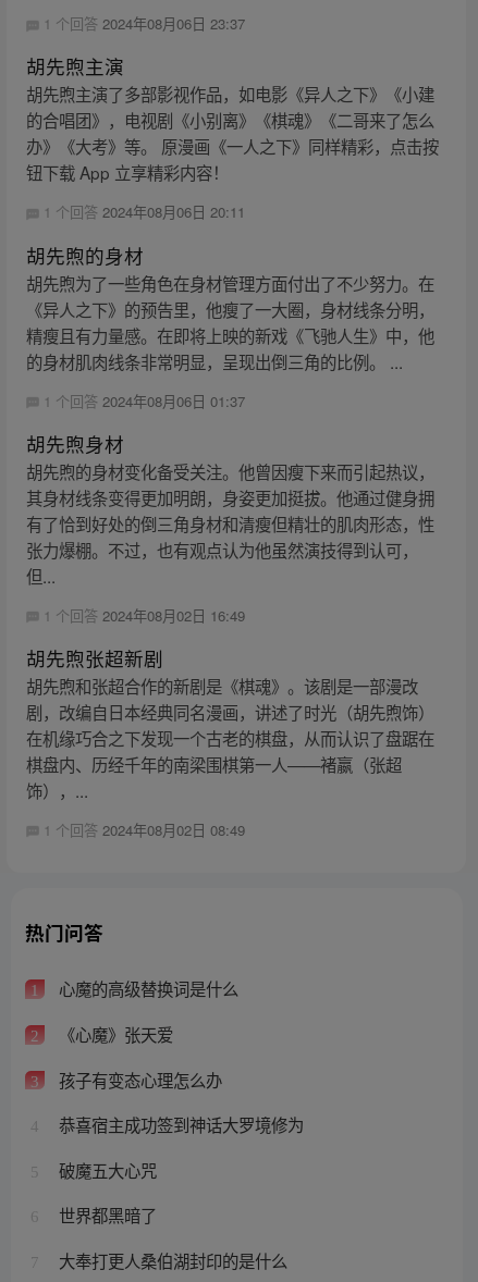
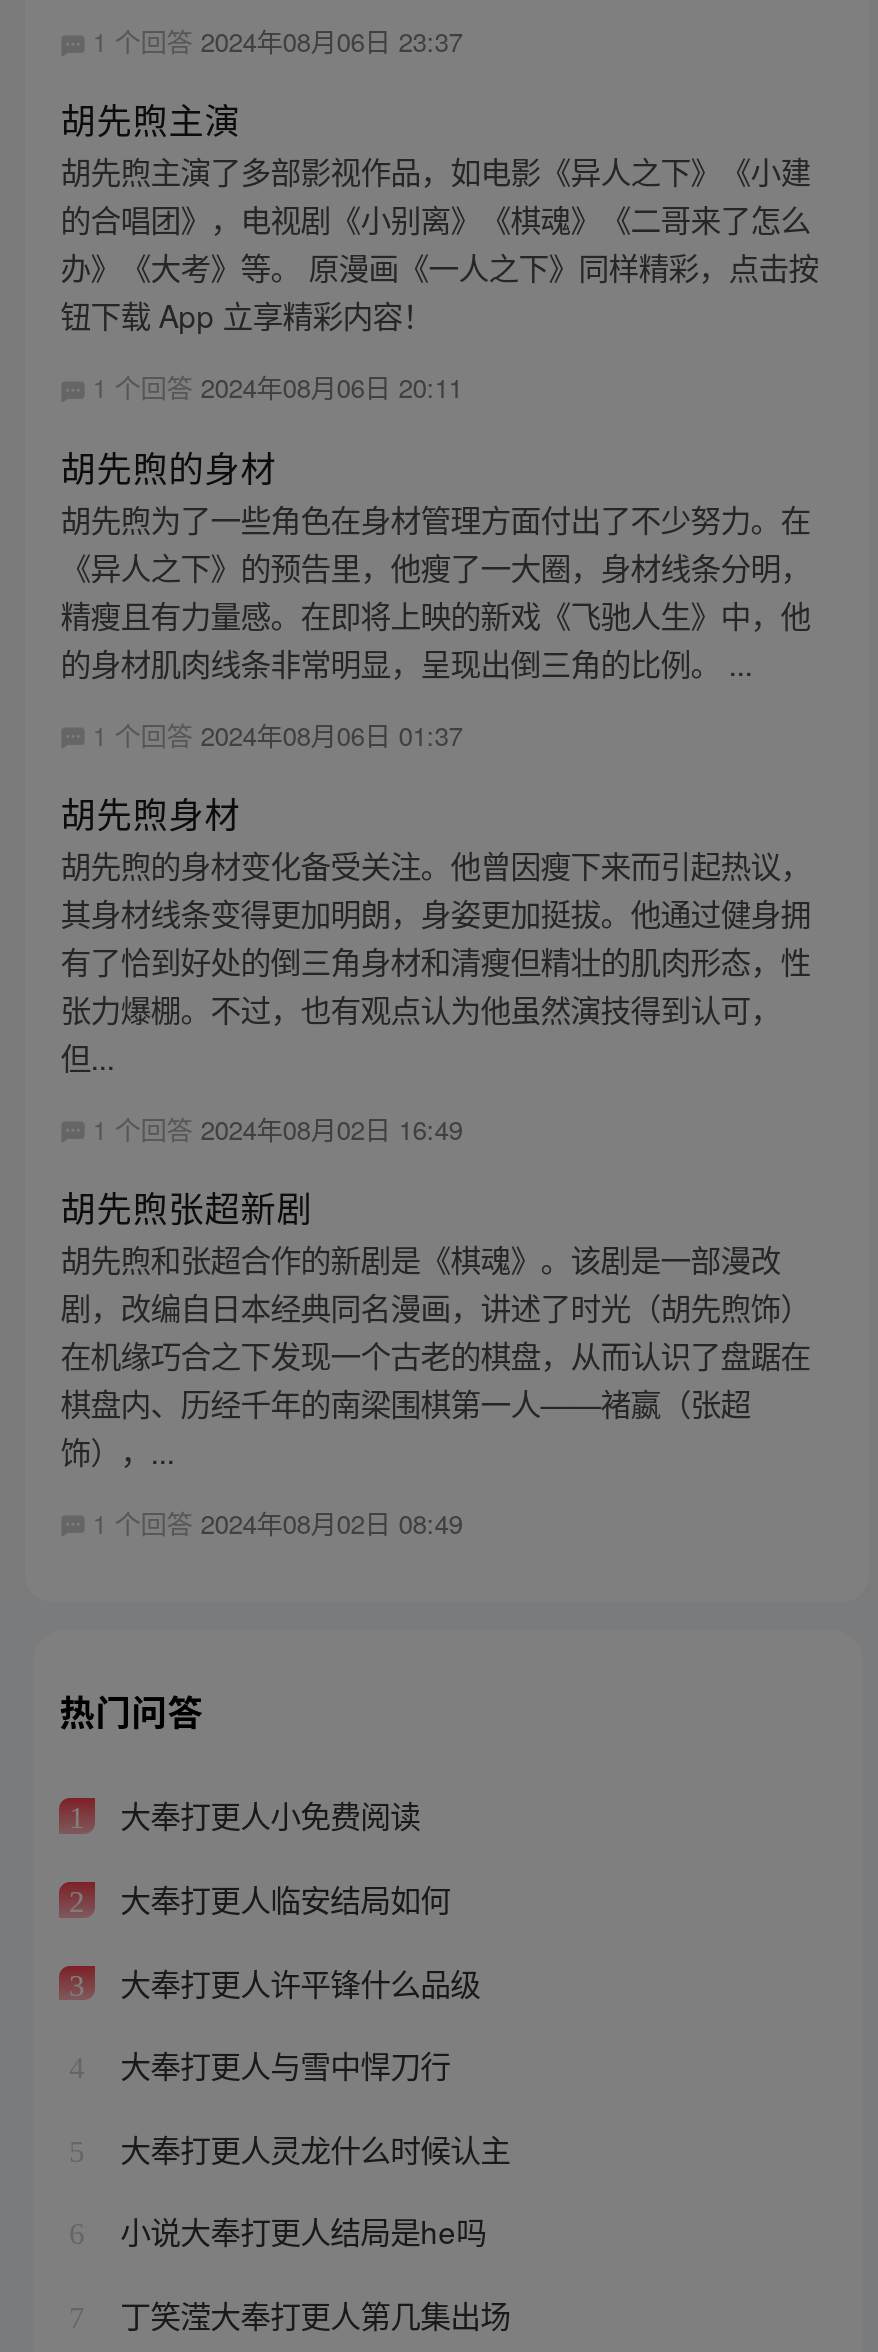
[54,977,238,1001] 心魔的高级替换词是什么 -> [112,1793,420,1837] 大奉打更人小免费阅读
[54,1022,173,1046] 《心魔》张天爱 -> [112,1876,450,1920] 大奉打更人临安结局如何
[54,1067,222,1091] 孩子有变态心理怎么办 -> [112,1959,480,2003] 大奉打更人许平锋什么品级
[54,1113,303,1136] 恭喜宿主成功签到神话大罗境修为 -> [112,2043,450,2087] 大奉打更人与雪中悍刀行
[54,1158,156,1182] 破魔五大心咒 -> [112,2126,510,2170] 大奉打更人灵龙什么时候认主
[54,1203,156,1227] 世界都黑暗了 -> [112,2209,486,2253] 小说大奉打更人结局是he吗
[54,1248,287,1272] 大奉打更人桑伯湖封印的是什么 -> [112,2292,510,2336] 丁笑滢大奉打更人第几集出场

